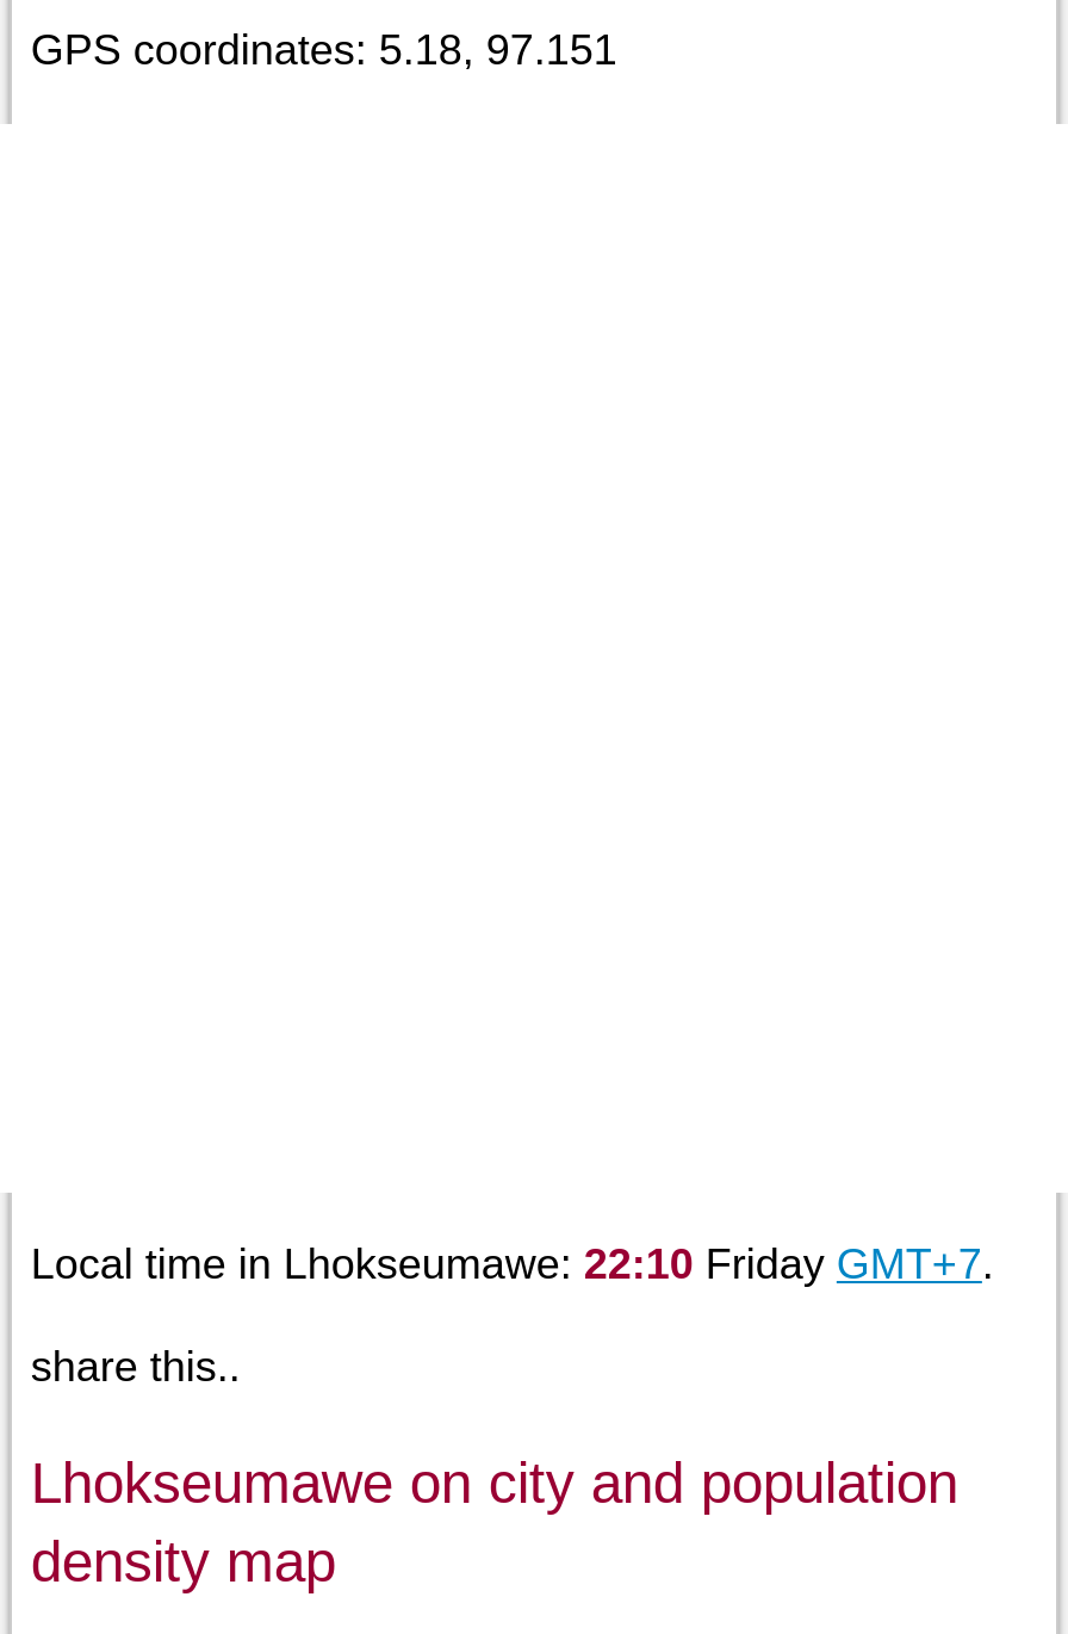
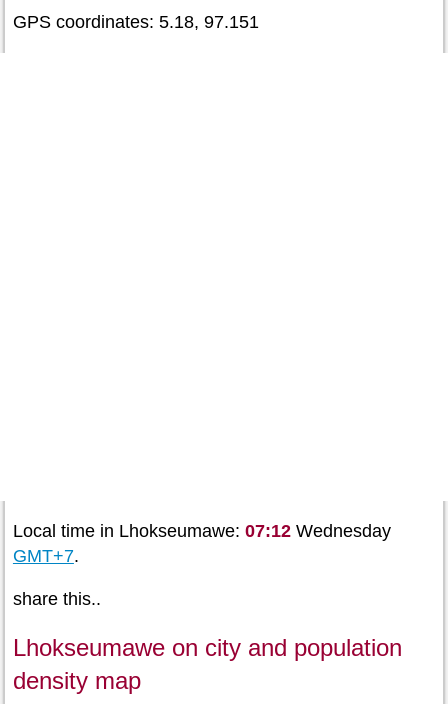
[31,1239,994,1287] Local time in Lhokseumawe: 22:10 Friday GMT+7. -> [13,520,391,565] Local time in Lhokseumawe: 07:12 Wednesday | GMT+7.

